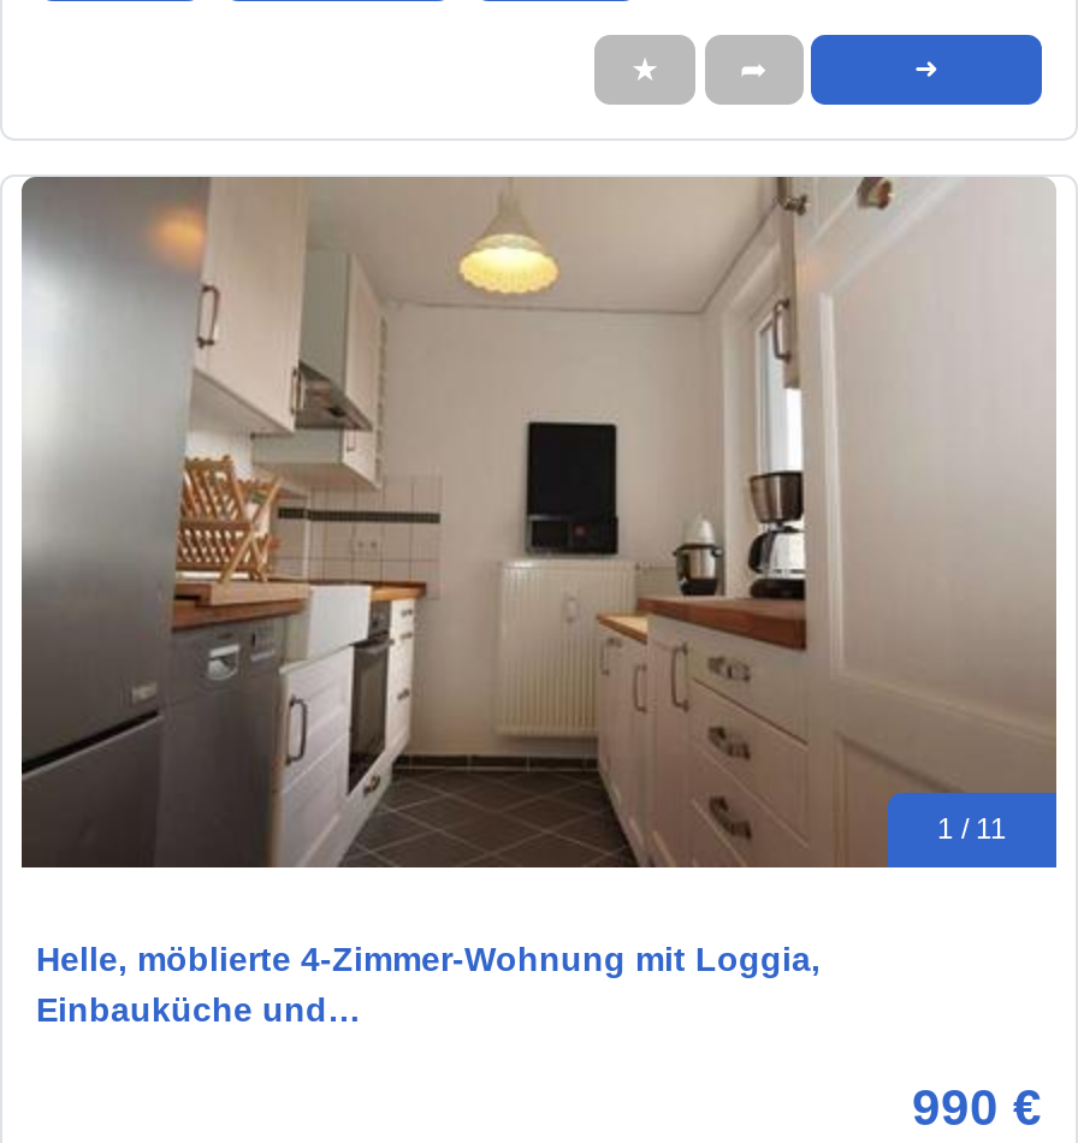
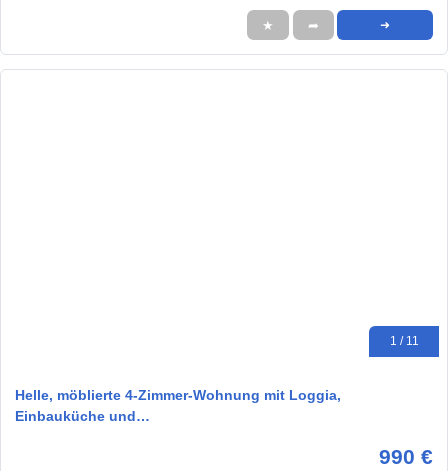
[19,173,1059,871] [image] -> none

